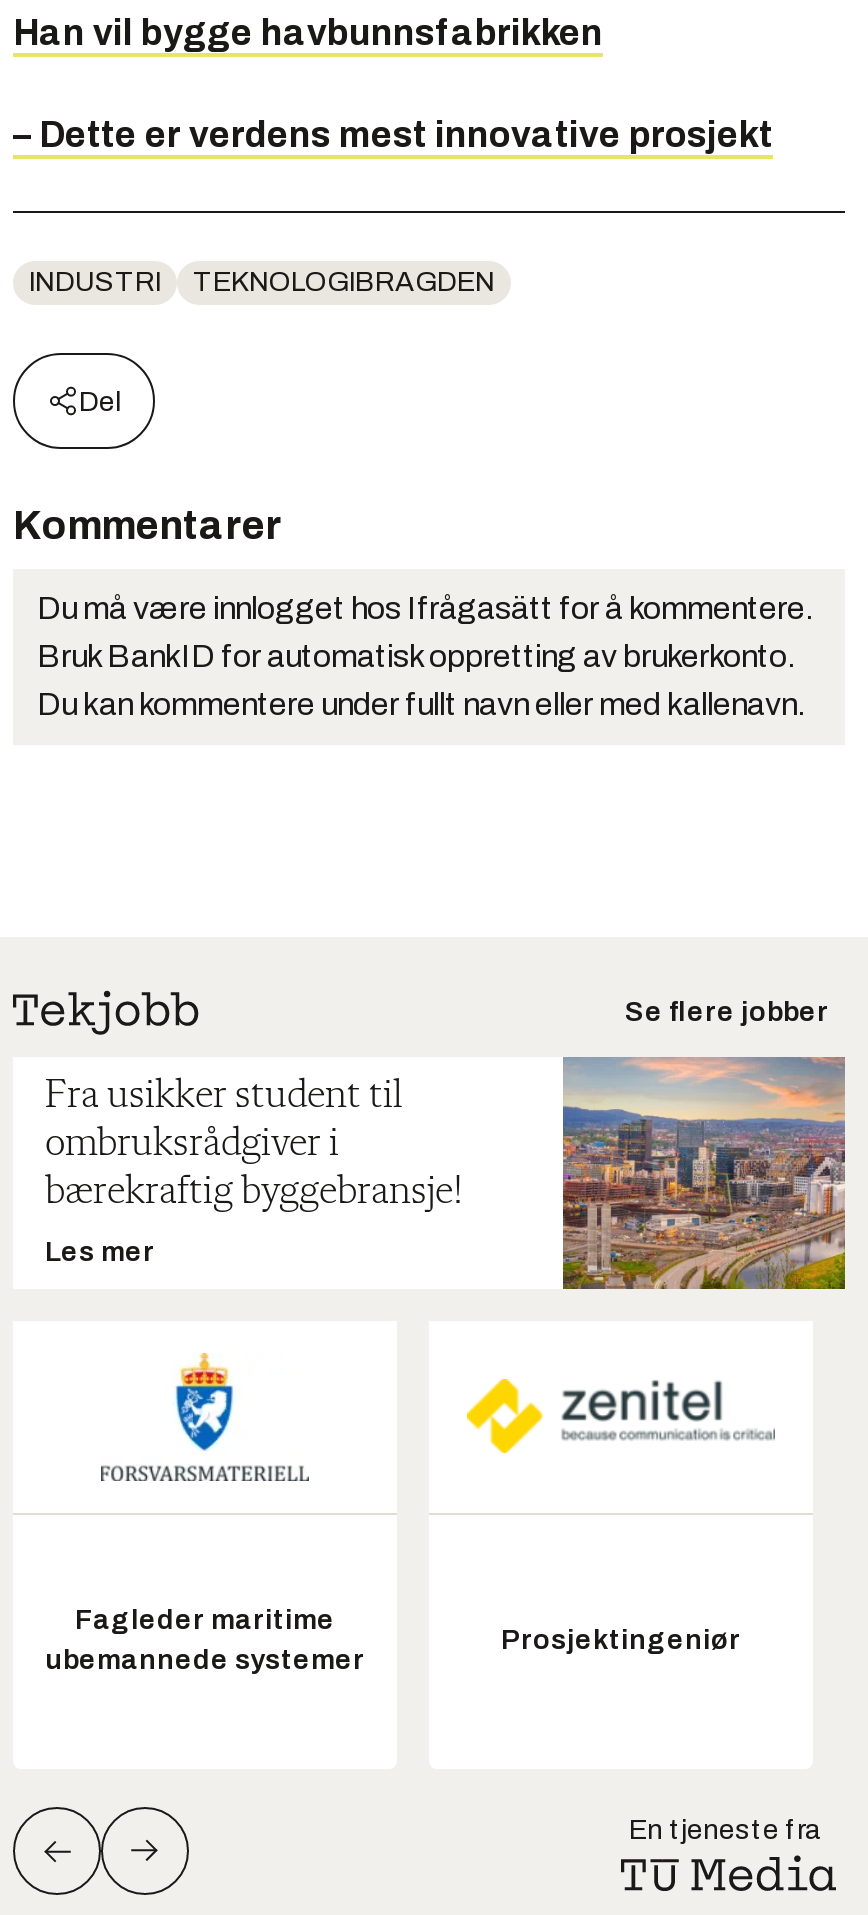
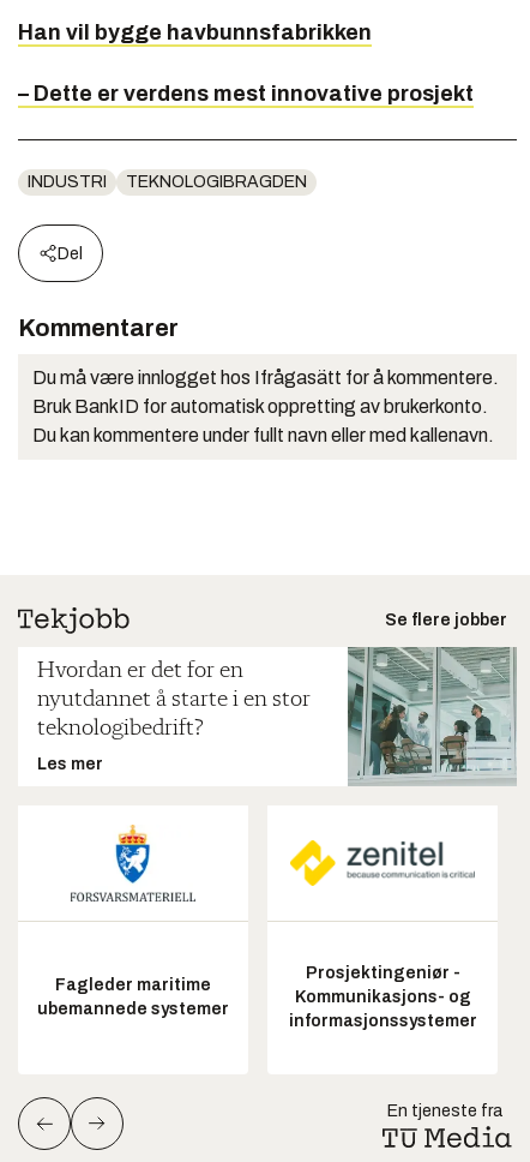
[561,1057,847,1291] [image] -> [347,647,517,786] [image]
[45,1076,463,1212] Fra usikker student til | ombruksrådgiver i | bærekraftig byggebransje! -> [37,659,311,740] Hvordan er det for en | nyutdannet å starte i en stor | teknologibedrift?
[501,1625,741,1655] Prosjektingeniør -> [288,964,477,1030] Prosjektingeniør - | Kommunikasjons- og | informasjonssystemer

